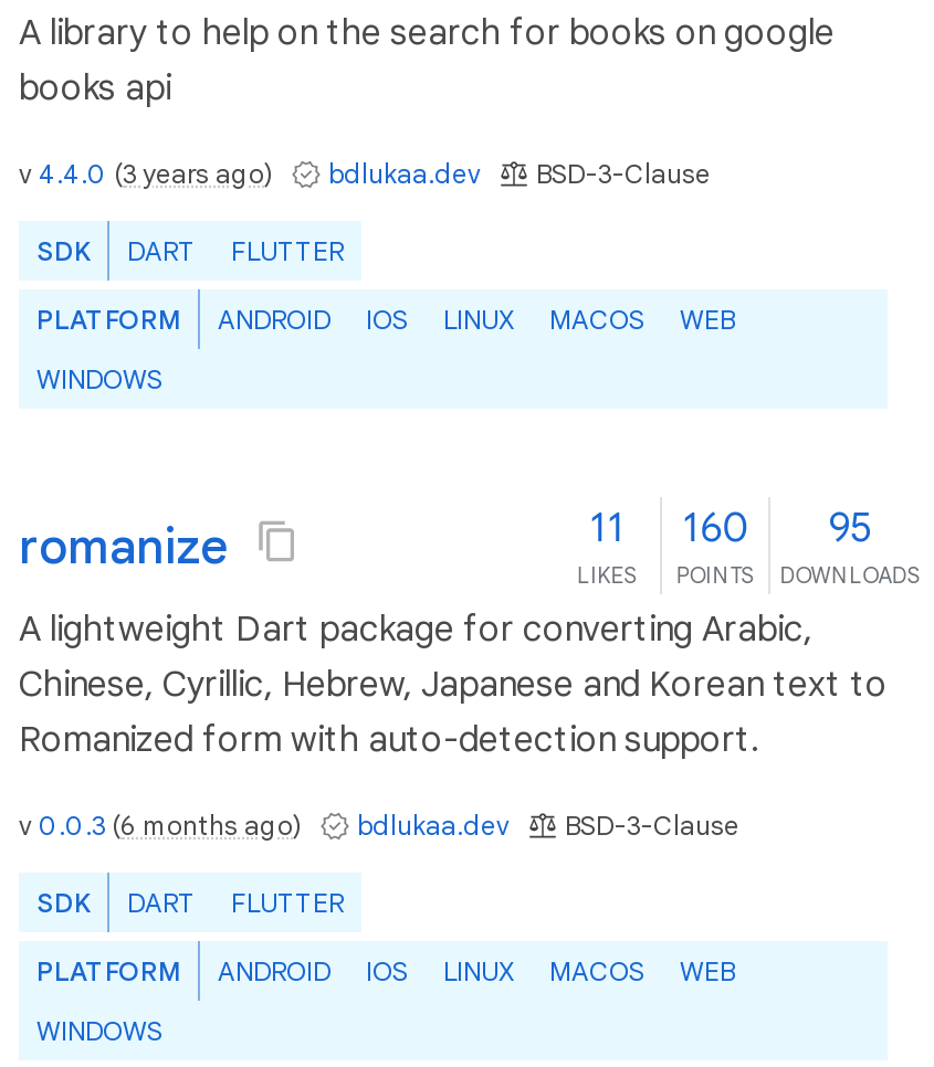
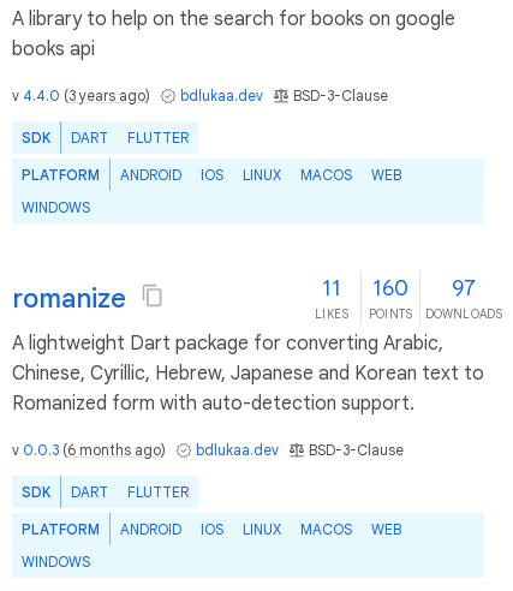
[589,504,872,552] 11 160 95 -> [322,275,476,302] 11 160 97

